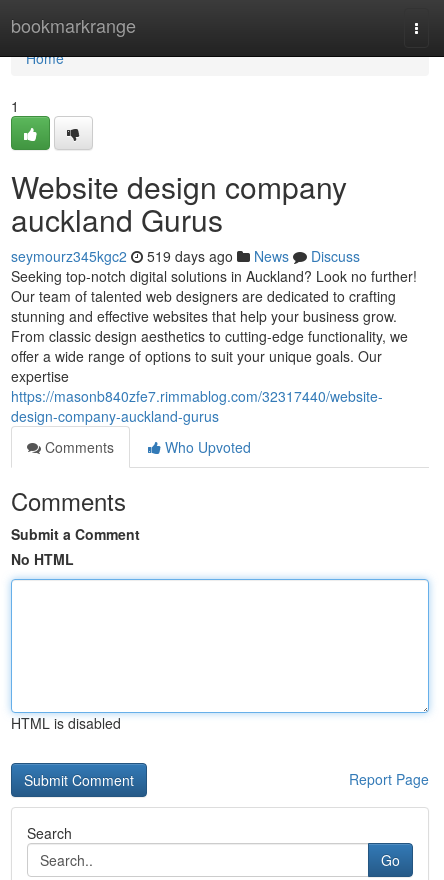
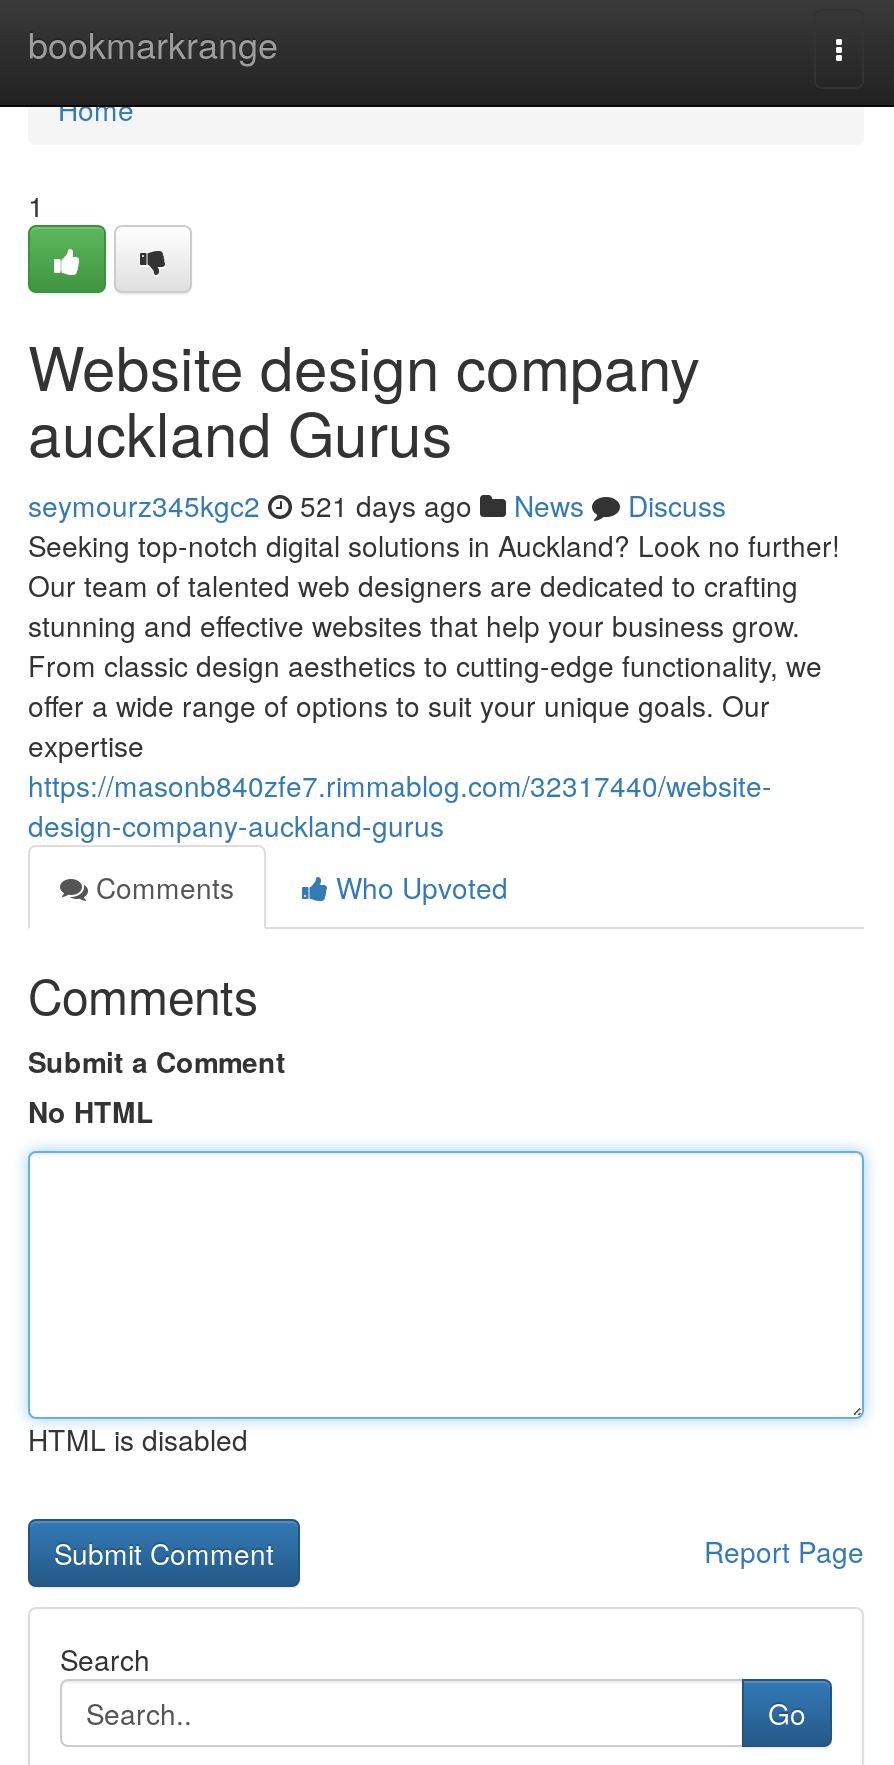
[11,246,360,266] seymourz345kgc2 519 days ago News Discuss -> [28,485,726,525] seymourz345kgc2 521 days ago News Discuss

